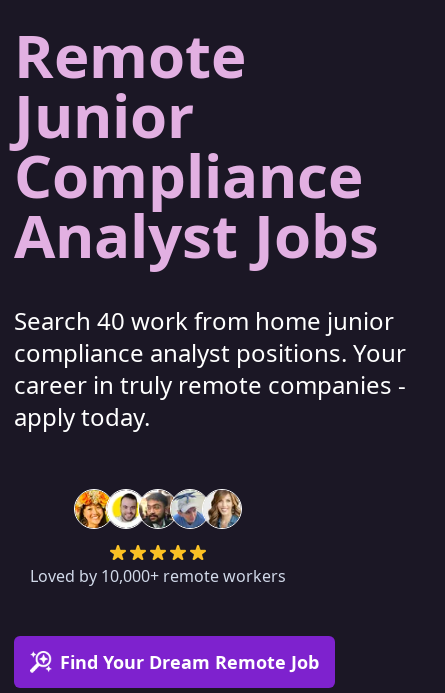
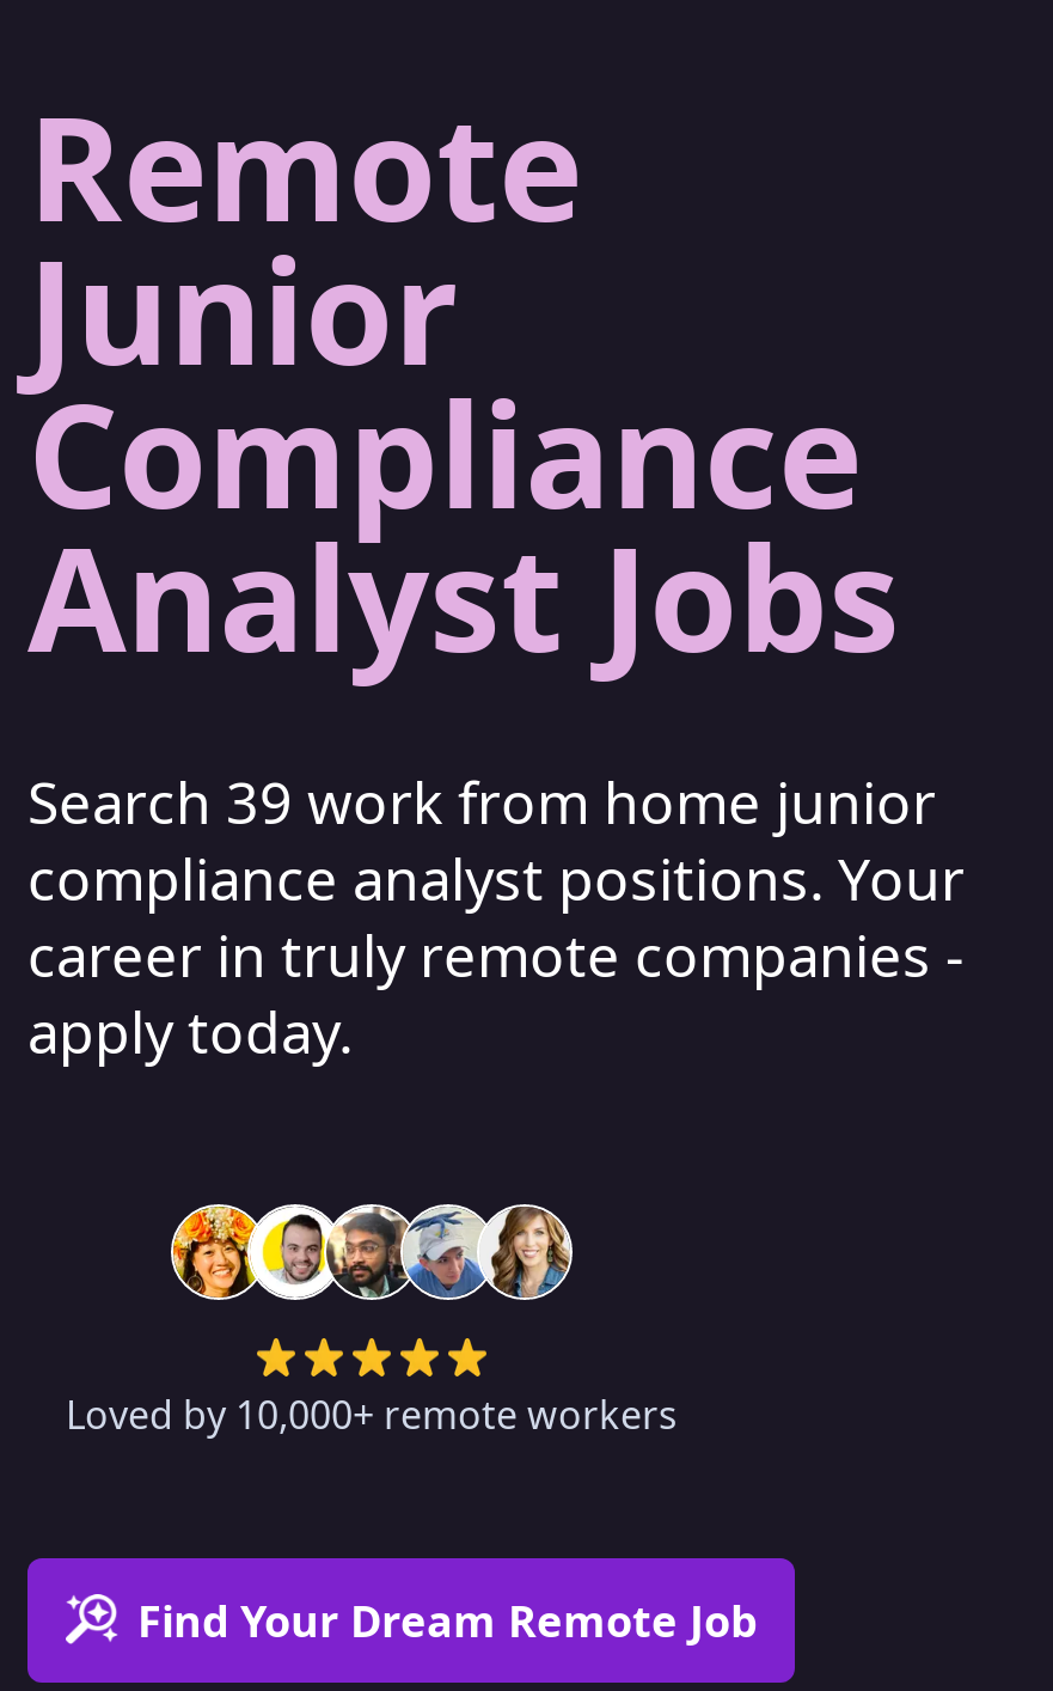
[14,304,394,337] Search 40 work from home junior -> [27,762,936,841] Search 39 work from home junior

